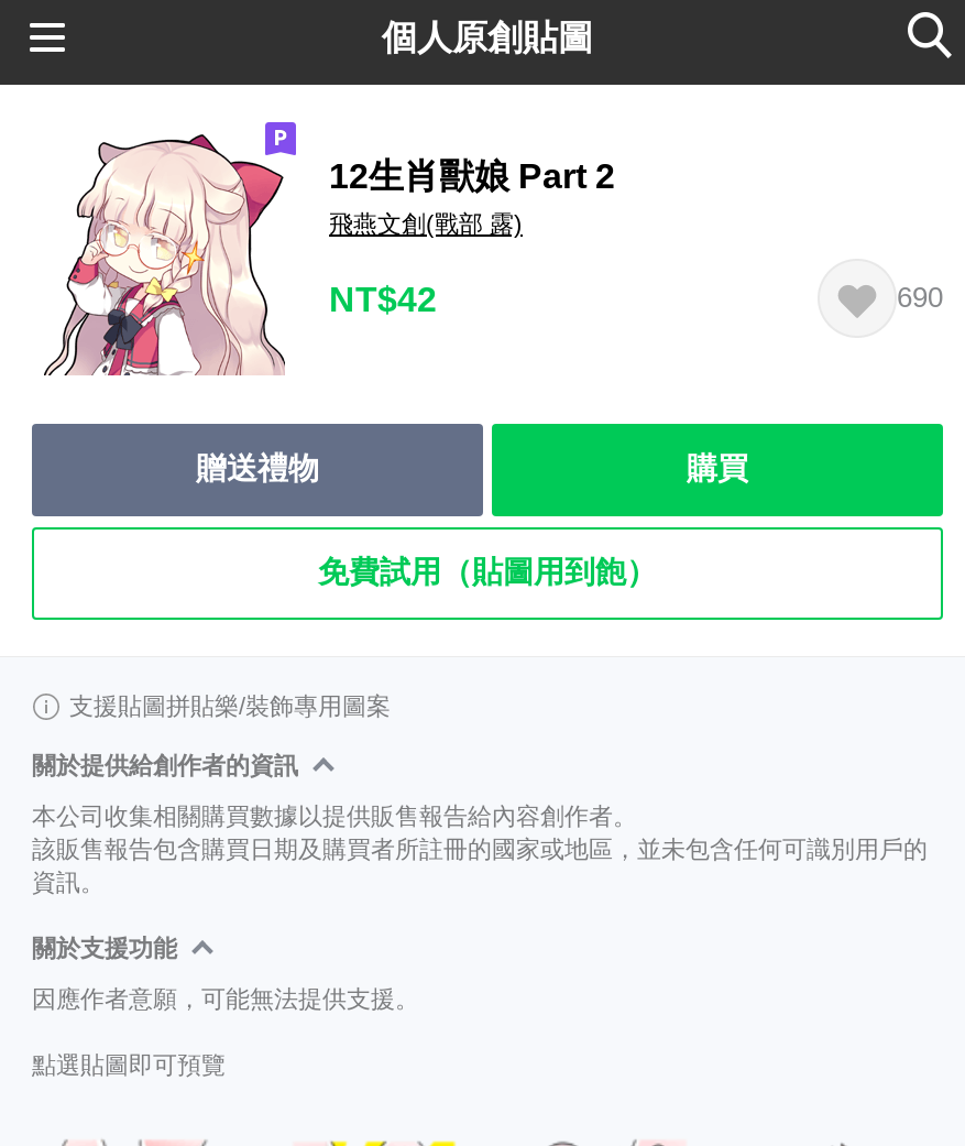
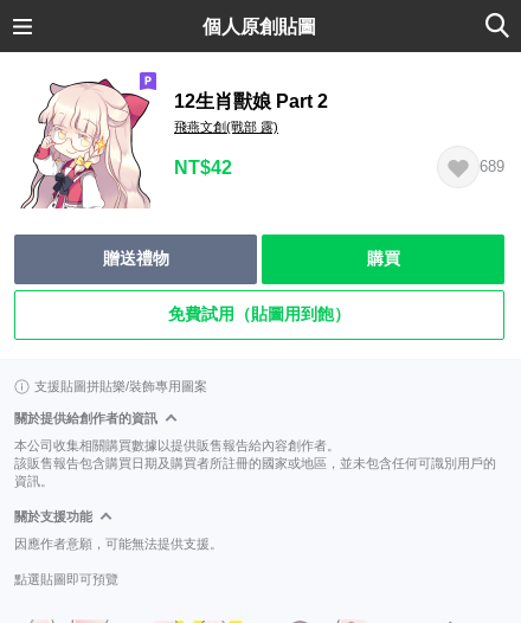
[897,281,943,314] 690 -> [480,158,504,175] 689

